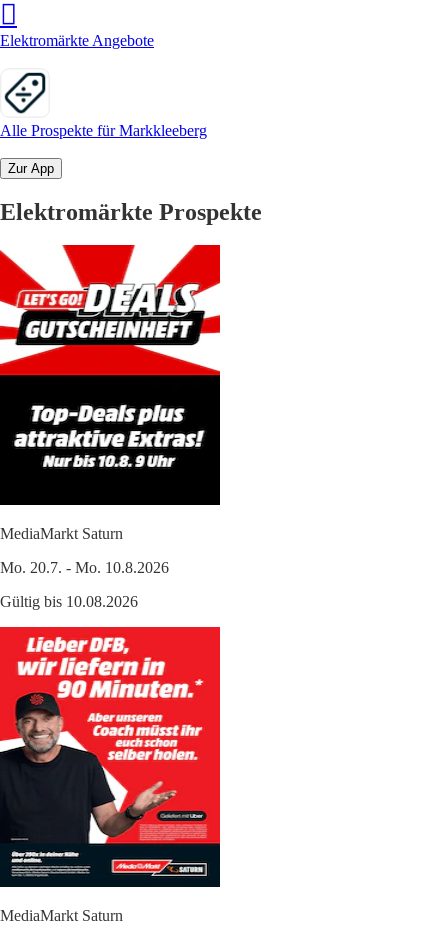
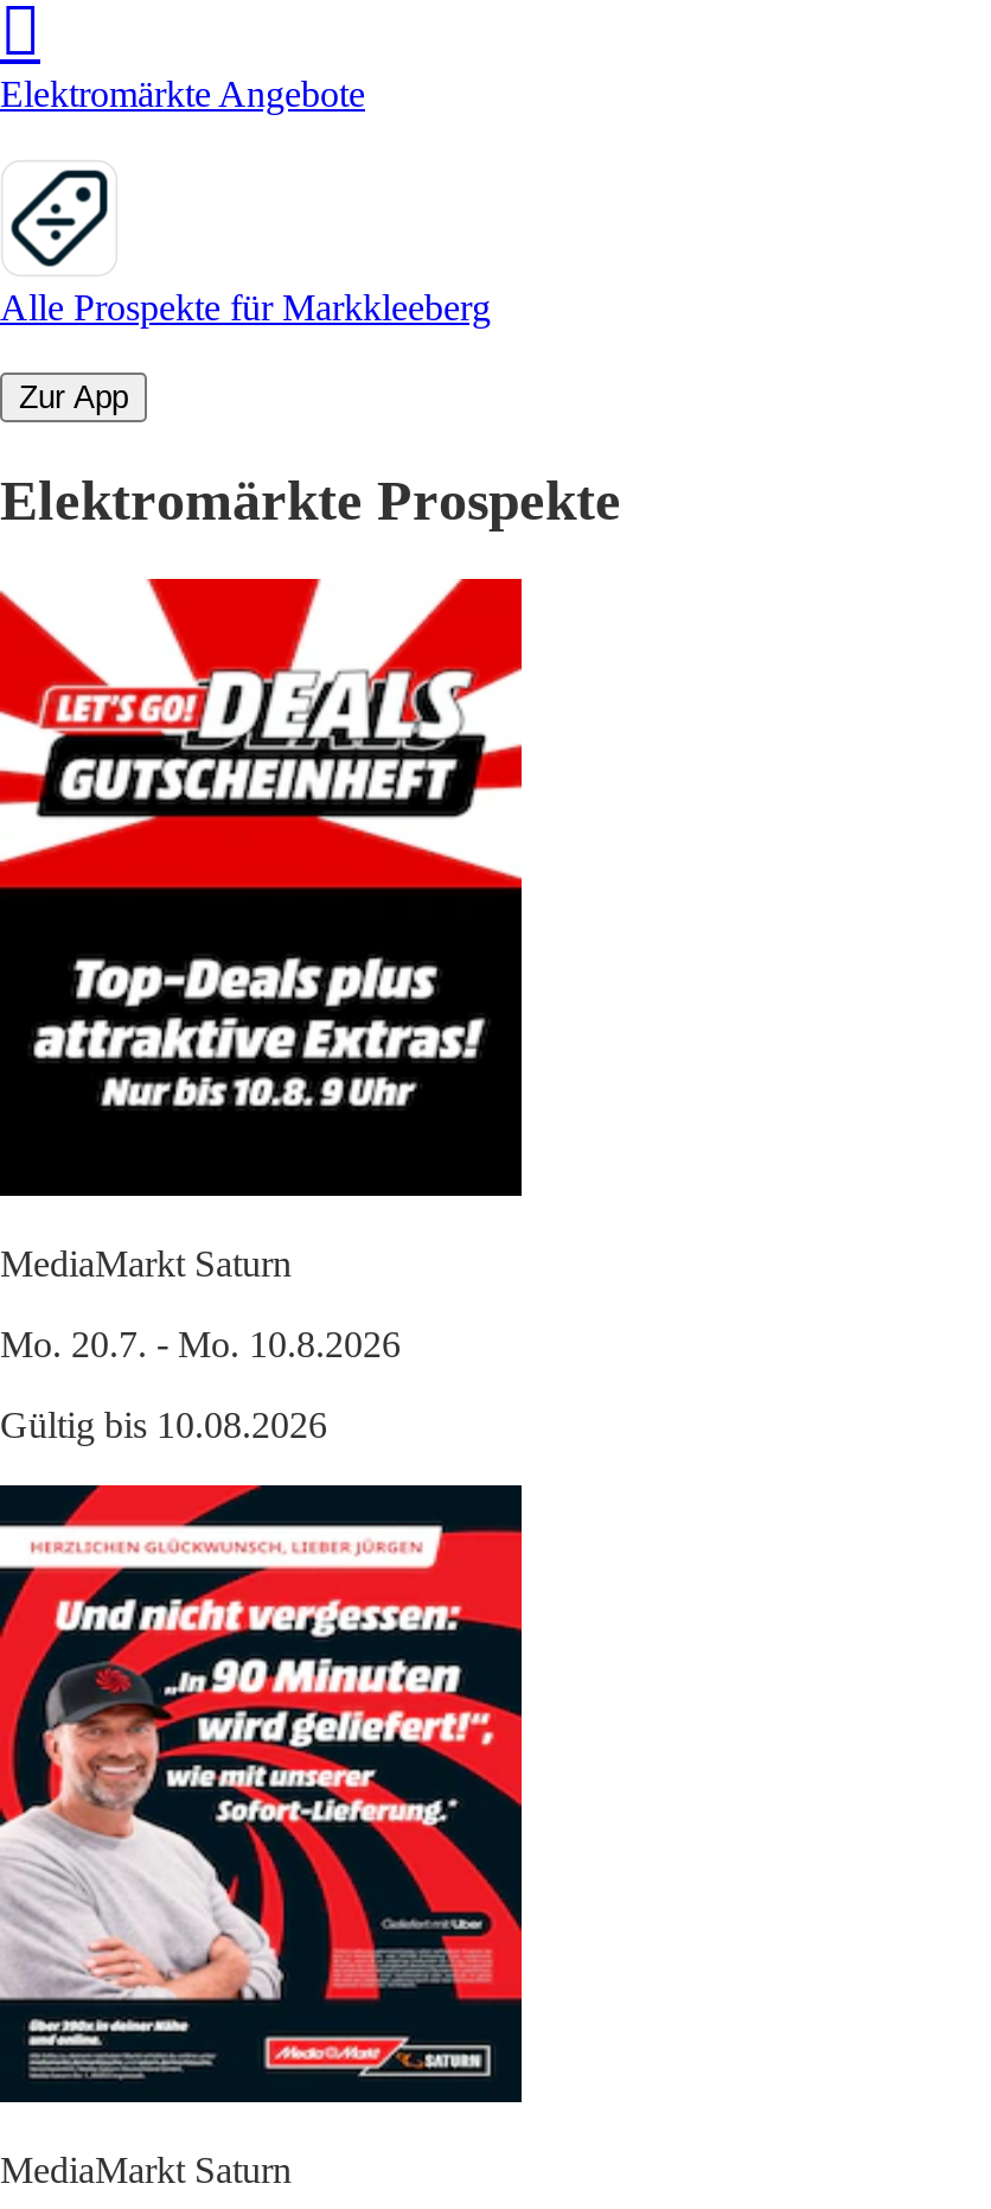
[3,626,221,845] [image] -> [7,1483,524,2003] [image]

